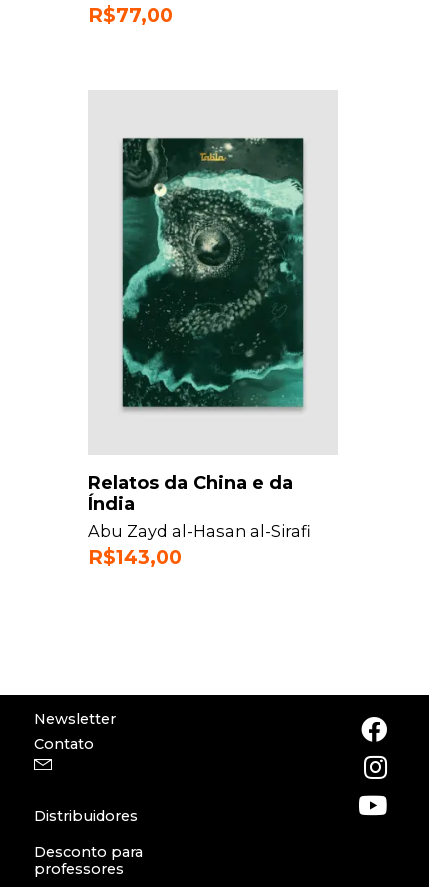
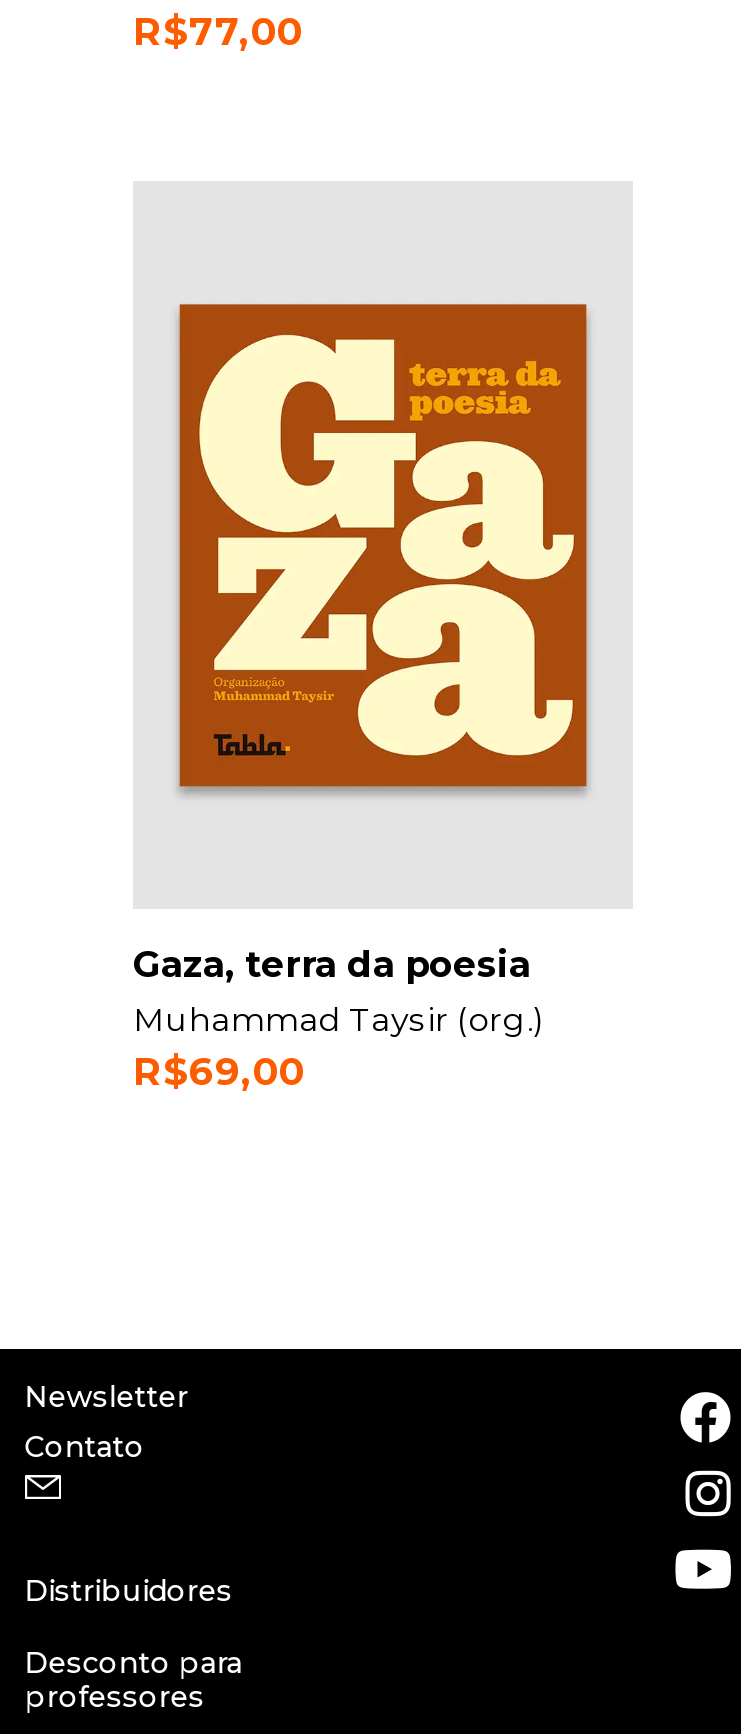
[111,137,315,411] [image] -> [177,276,589,796] [image]
[88,472,311,569] Relatos da China e da | Índia | Abu Zayd al-Hasan al-Sirafi | R$143,00 -> [133,944,545,1095] Gaza, terra da poesia | Muhammad Taysir (org.) | R$69,00

